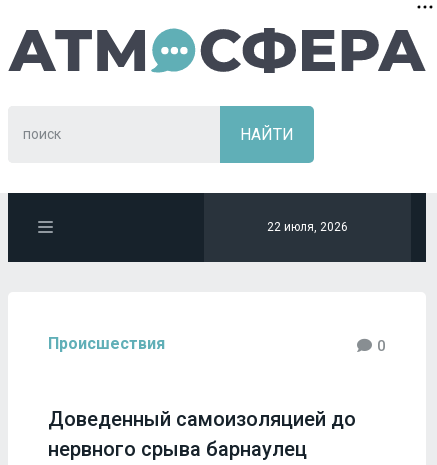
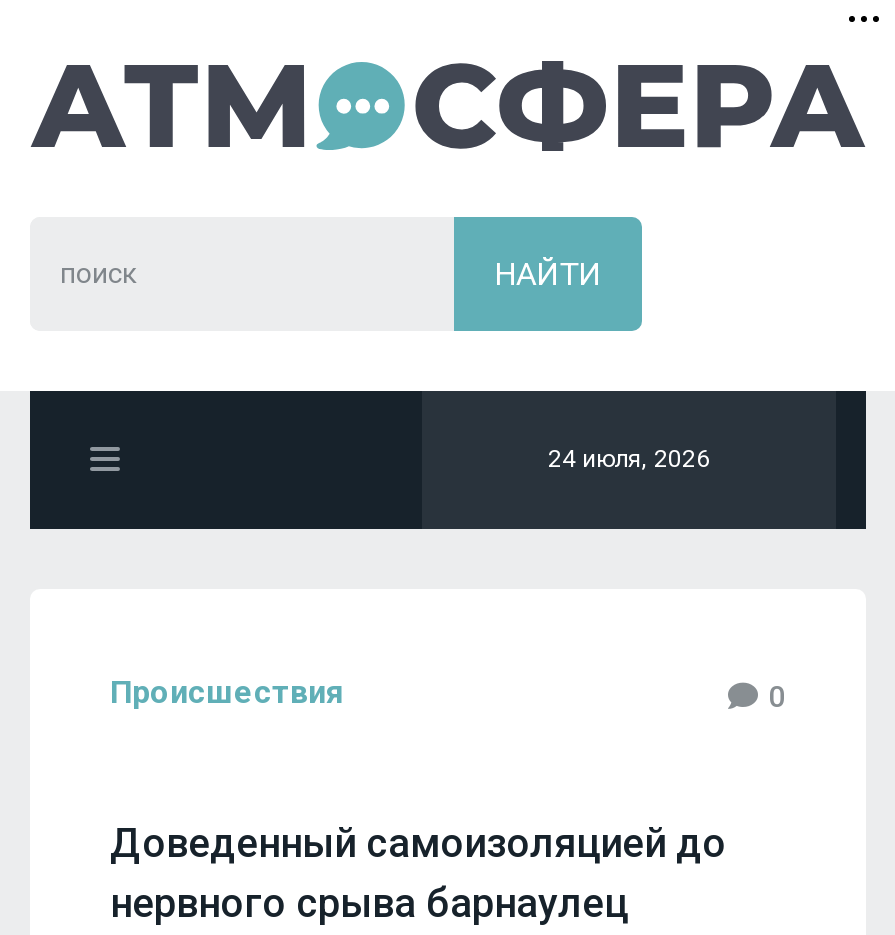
[267,220,348,234] 22 июля, 2026 -> [548,445,710,473] 24 июля, 2026

